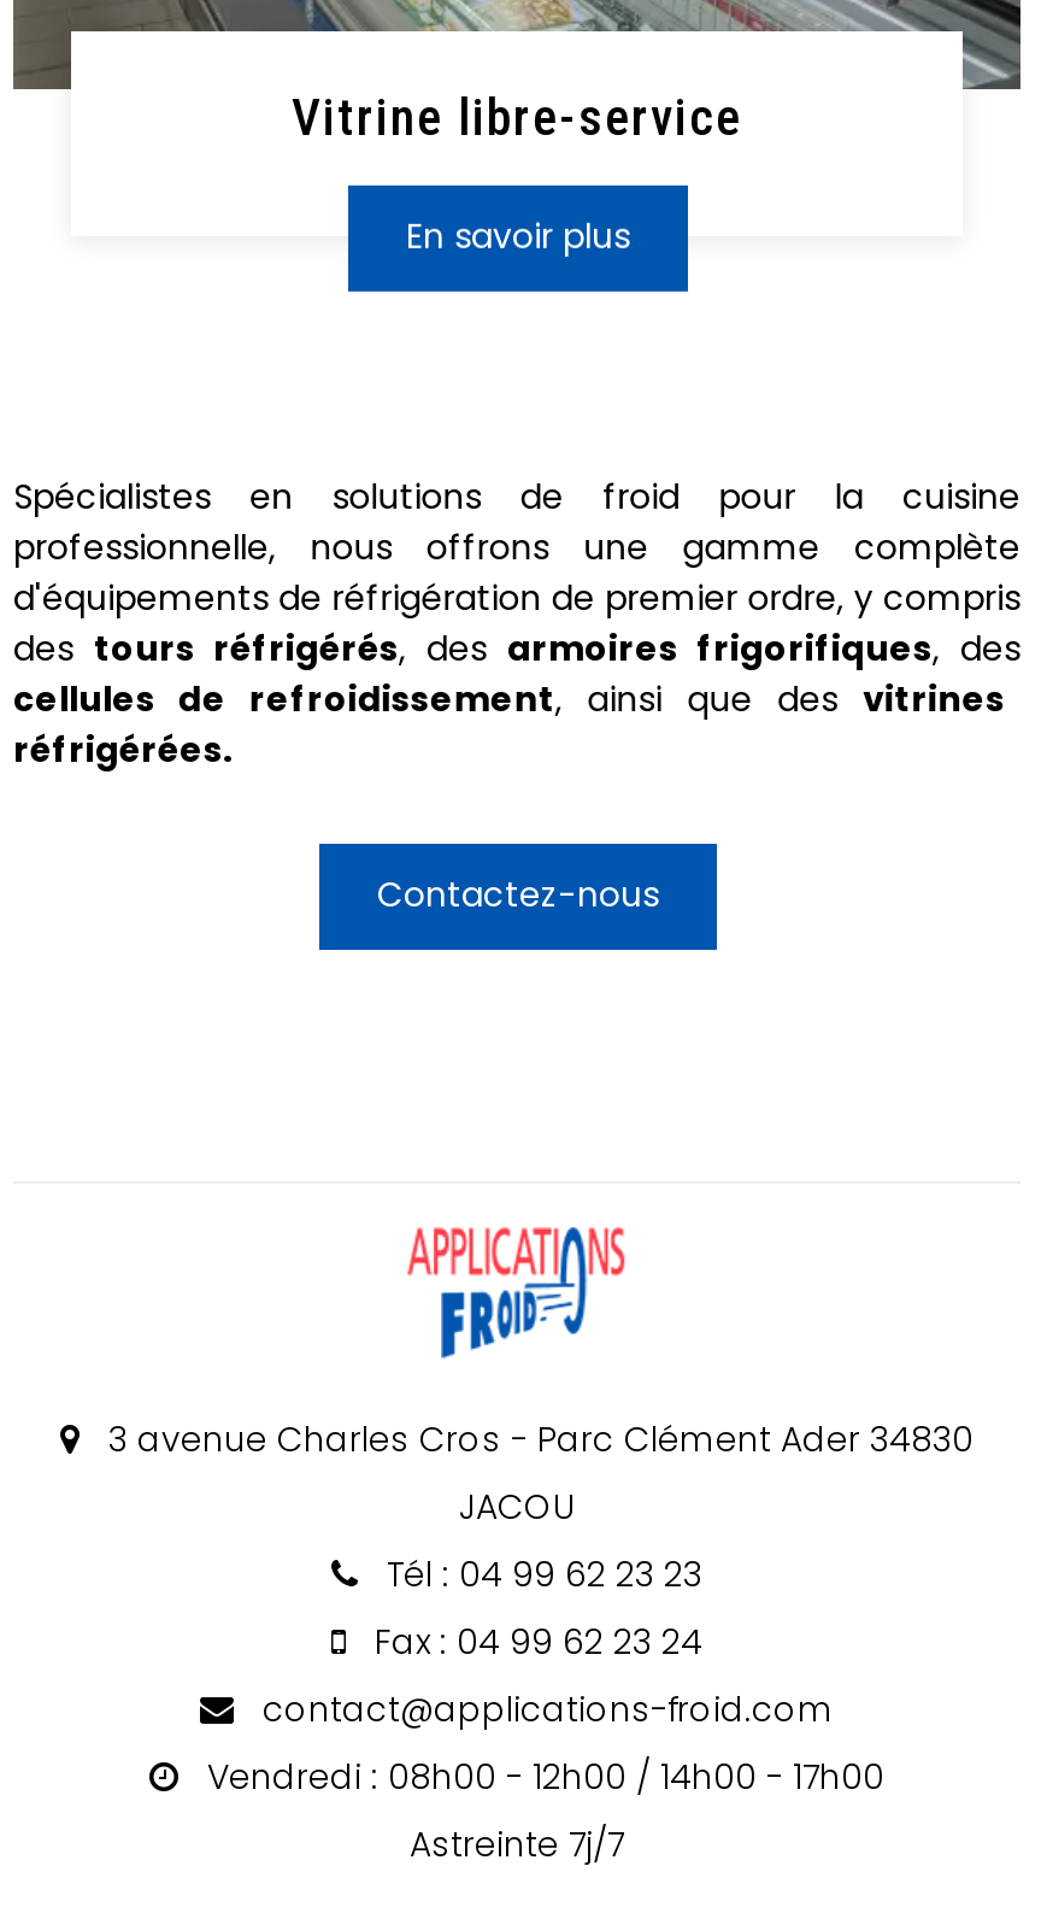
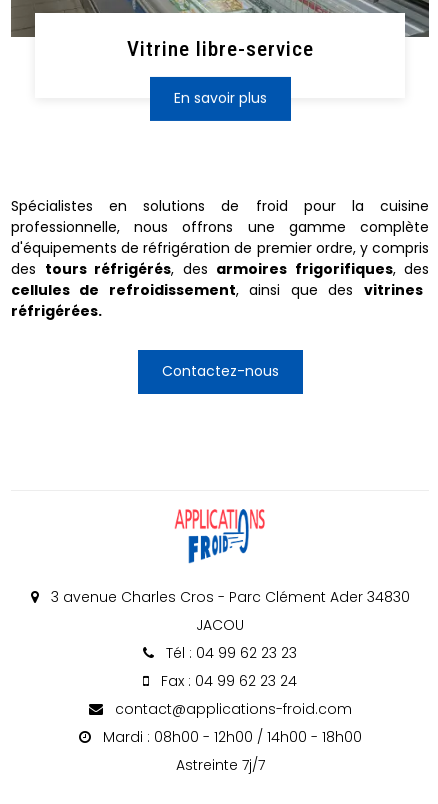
[198,1753,884,1801] Vendredi : 08h00 - 12h00 / 14h00 - 17h00 -> [98,727,361,747] Mardi : 08h00 - 12h00 / 14h00 - 18h00

